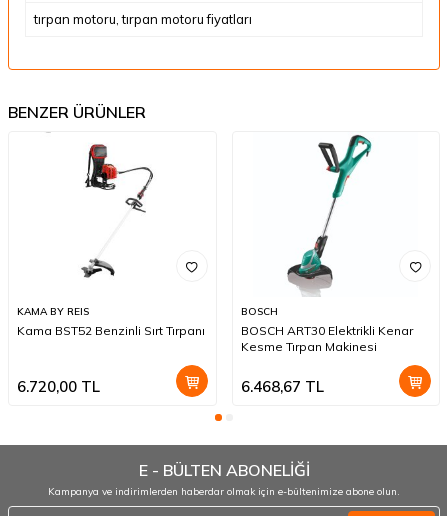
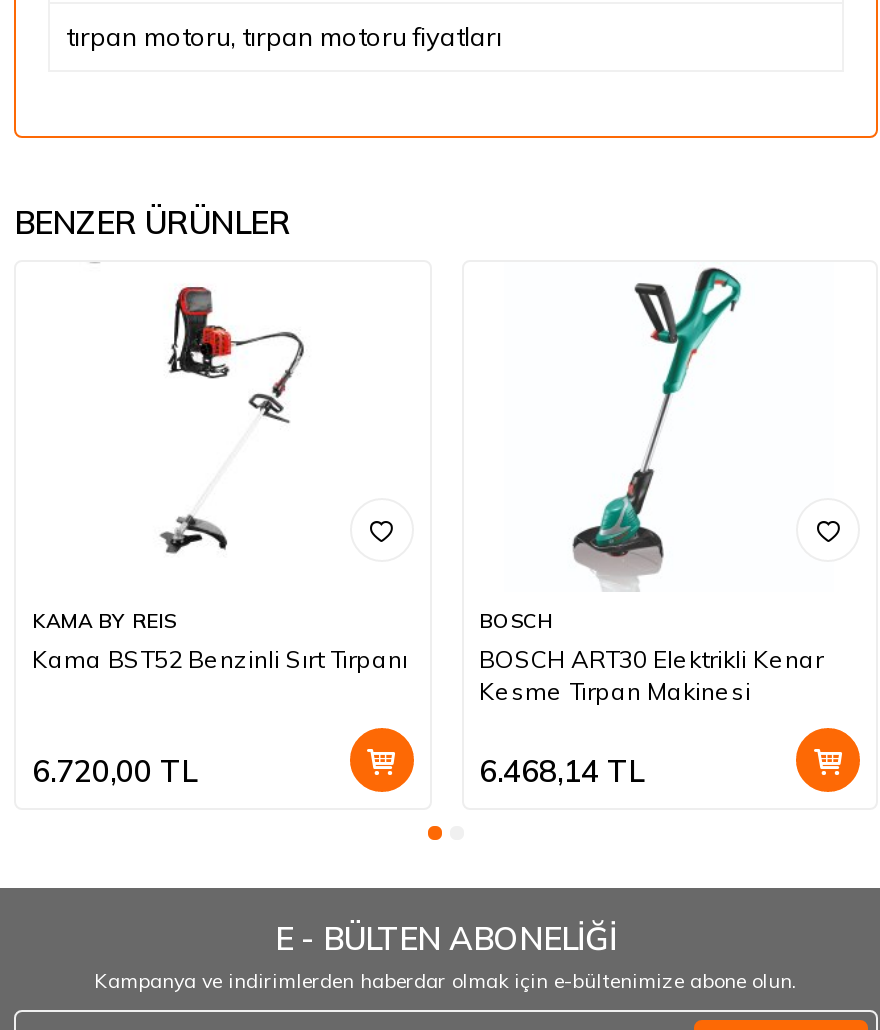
[240,377,323,396] 6.468,67 TL -> [479,753,645,791] 6.468,14 TL

